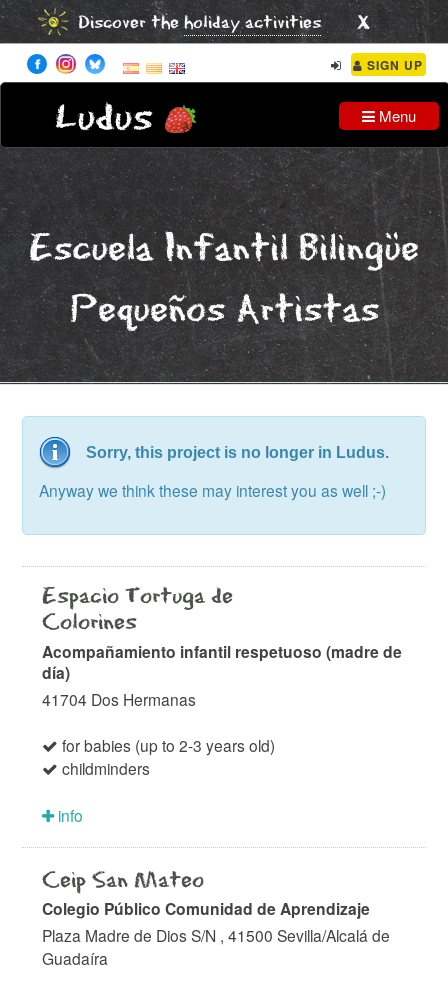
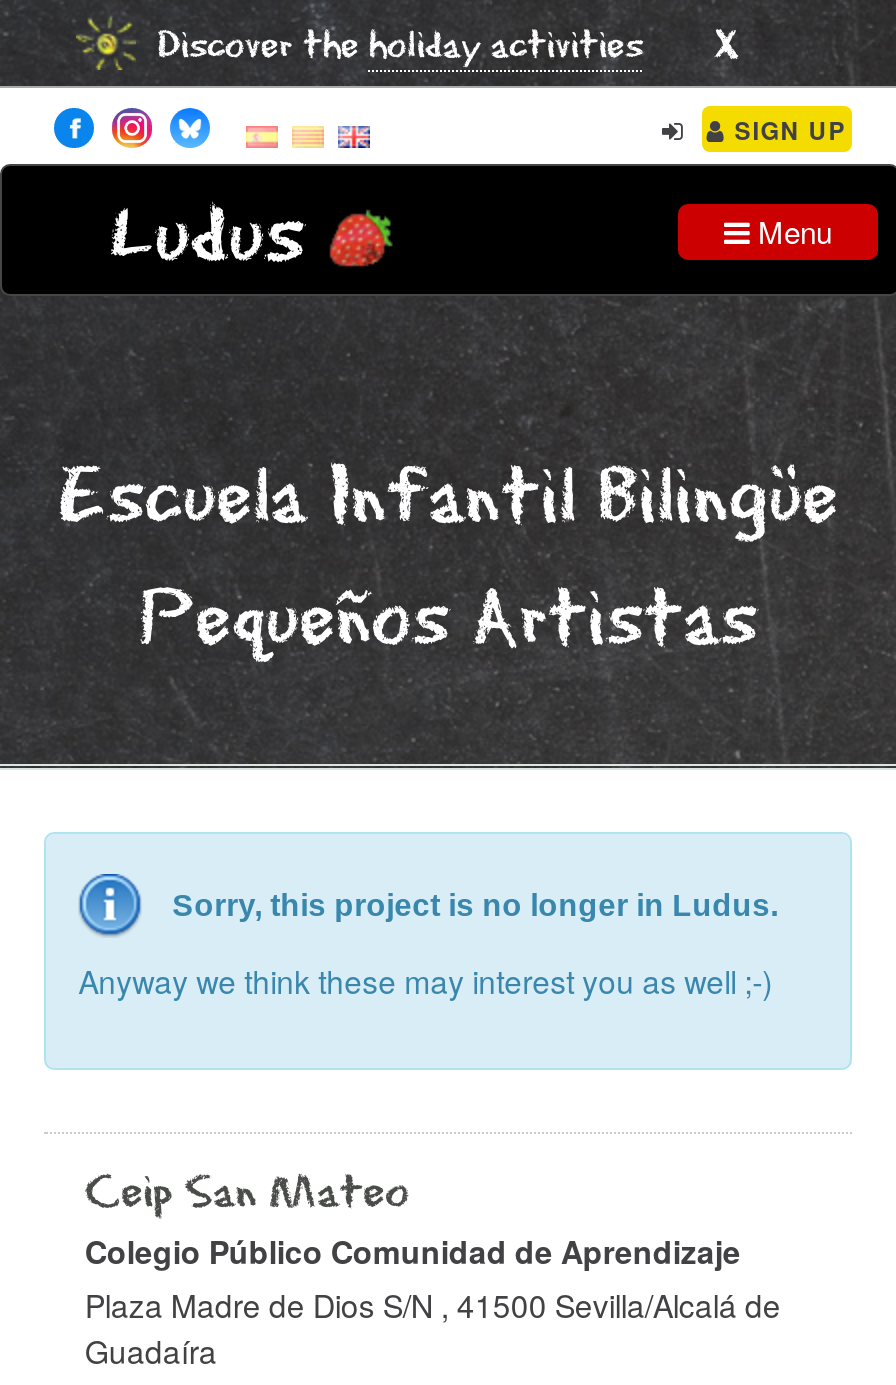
[42,583,402,826] Espacio Tortuga de | Colorines | Acompañamiento infantil respetuoso (madre de | día) | 41704 Dos Hermanas | for babies (up to 2-3 years old) | childminders | info -> none

